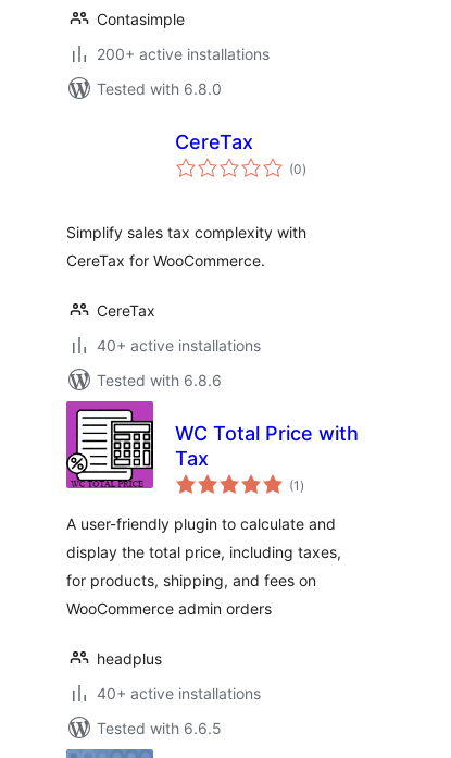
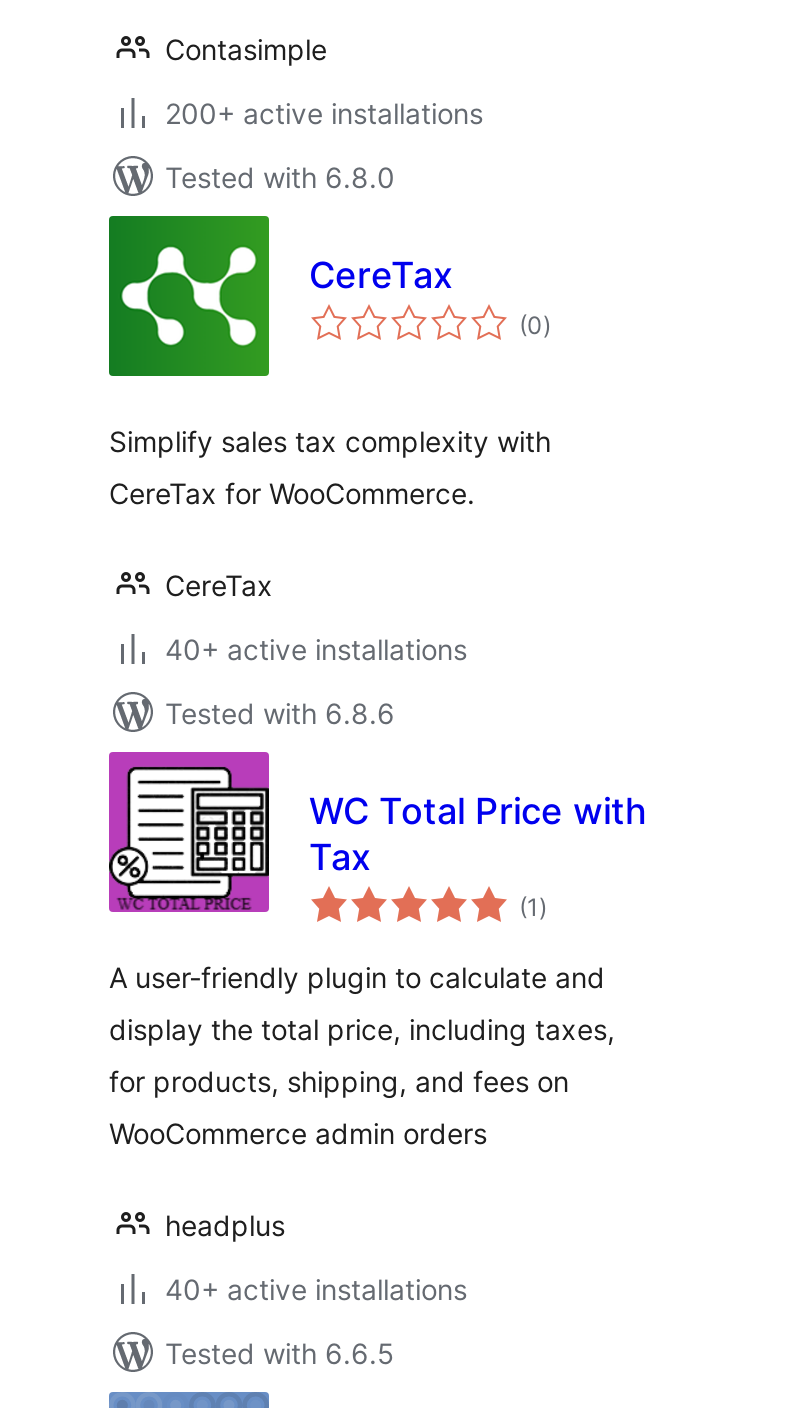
none -> [107,214,271,378] [image]

